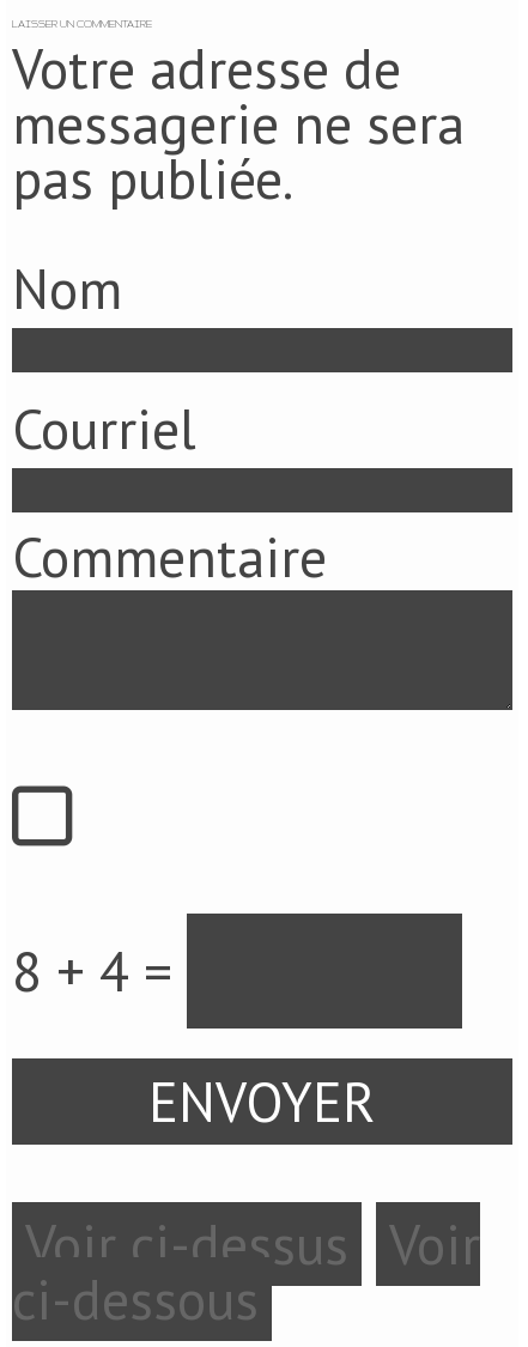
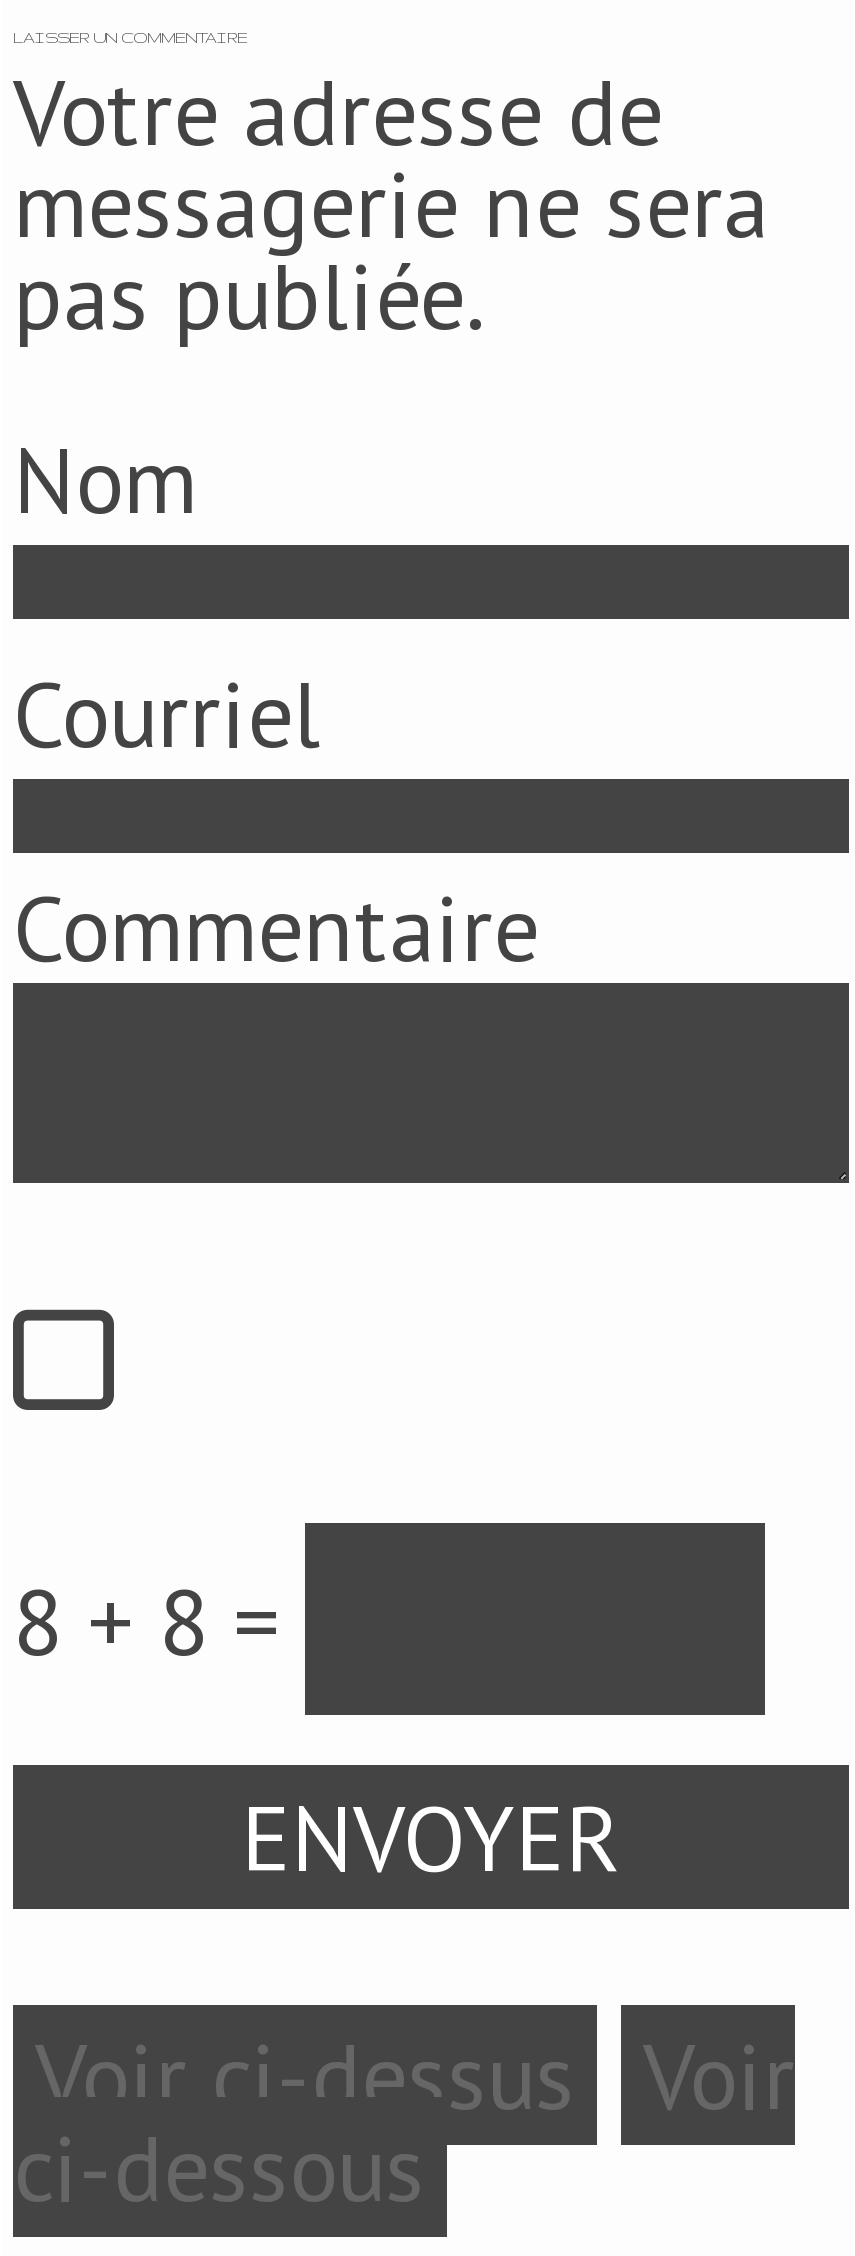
[12,935,172,1007] 8 + 4 = -> [13,1559,281,1679] 8 + 8 =

